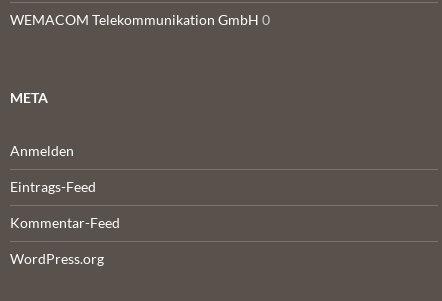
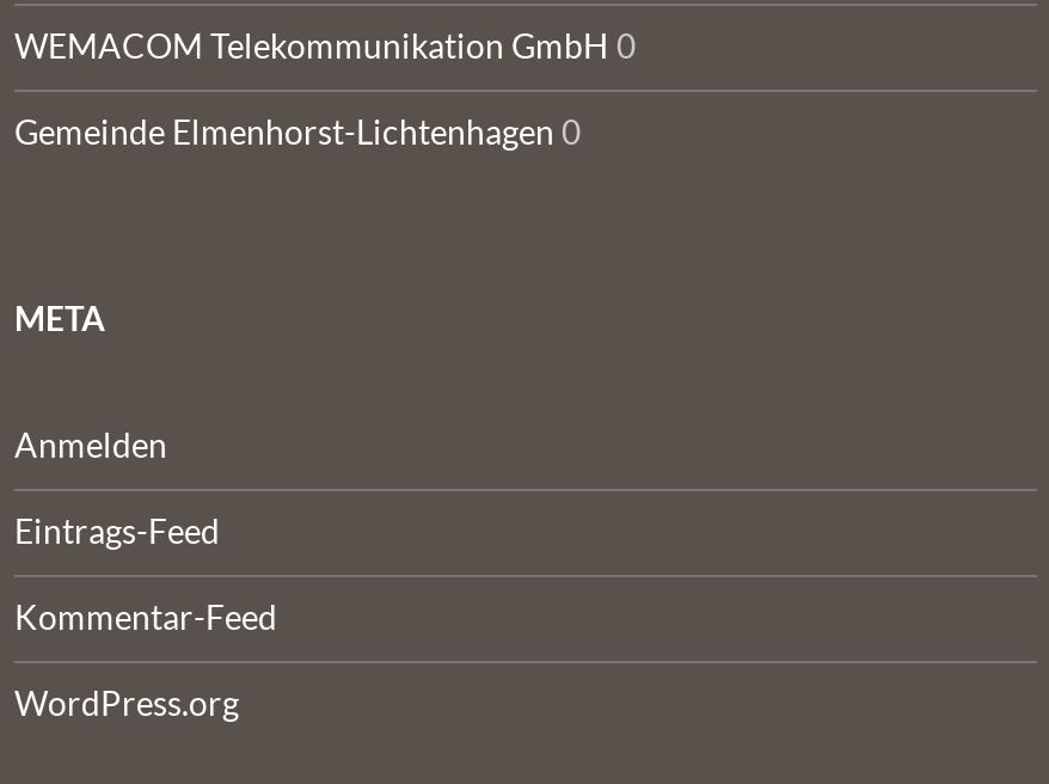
none -> [14,111,581,152] Gemeinde Elmenhorst-Lichtenhagen 0

